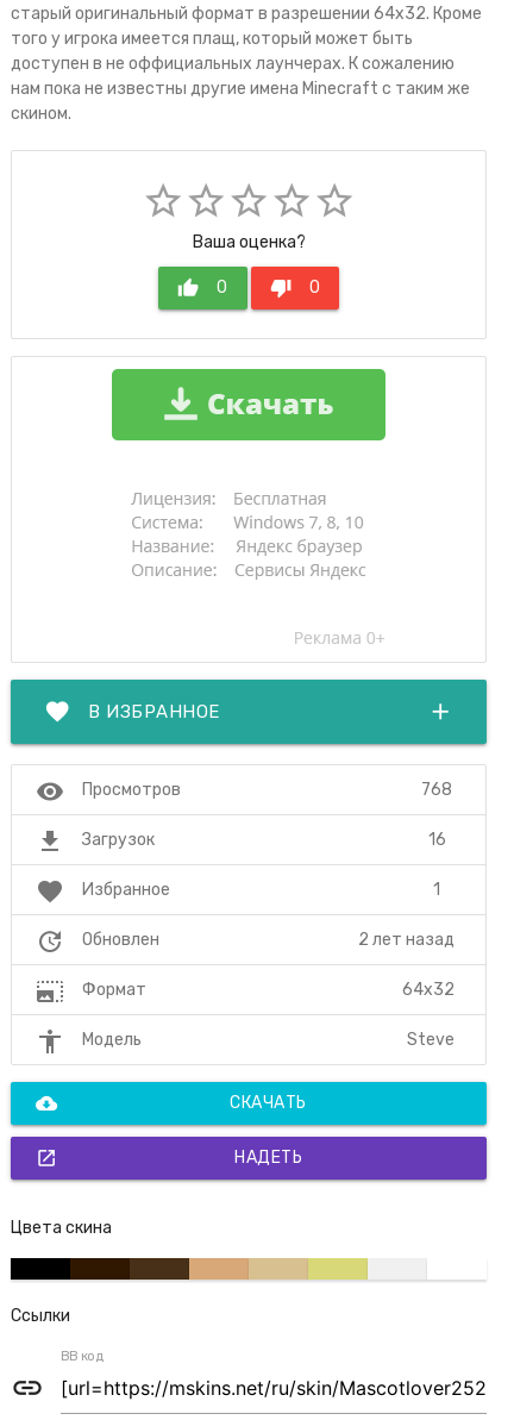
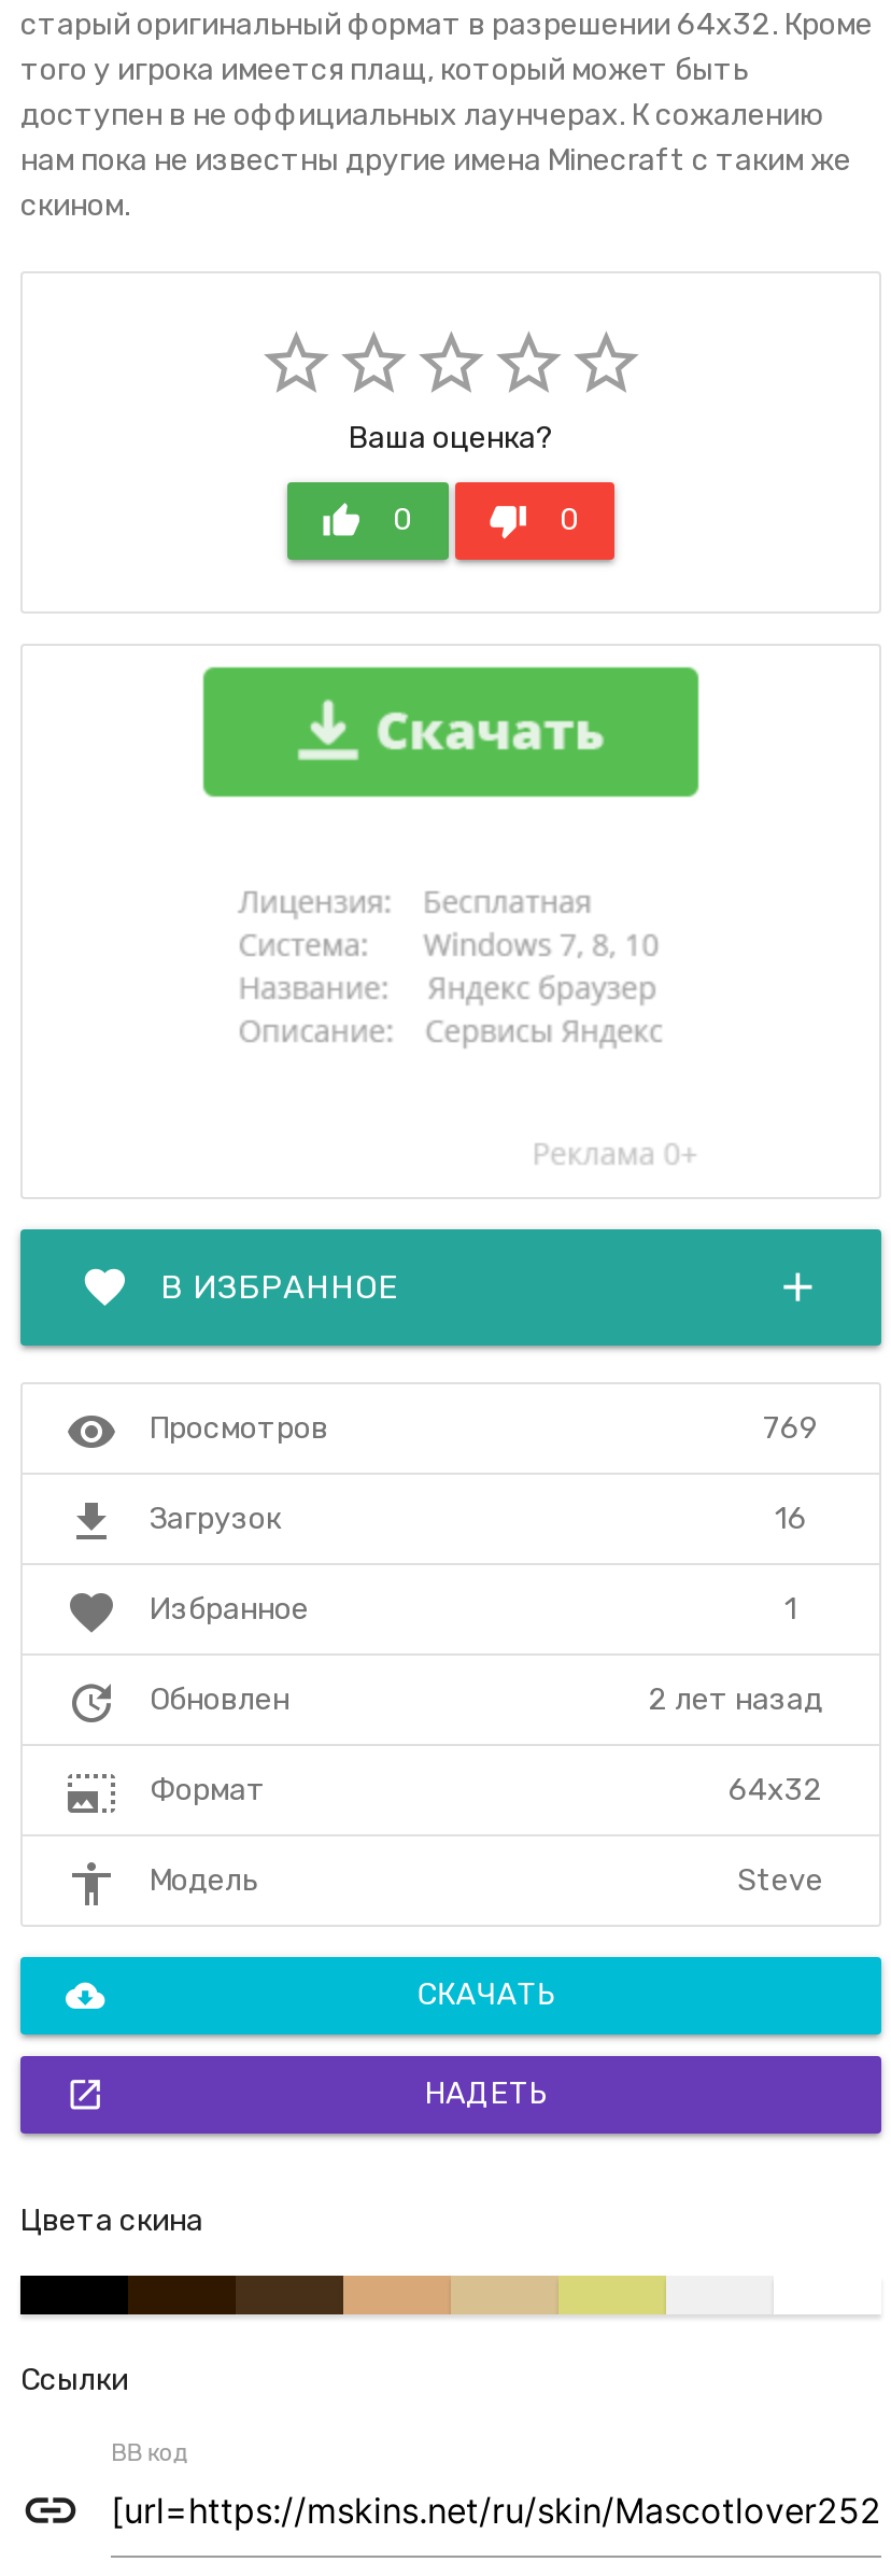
[421,779,452,799] 768 -> [763,1409,819,1446] 769

